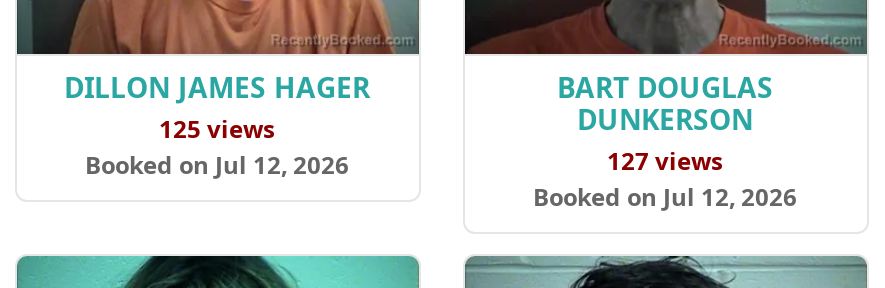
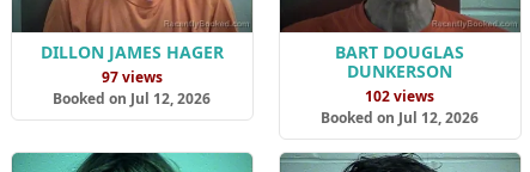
[159,113,275,147] 125 views -> [101,67,162,88] 97 views
[607,145,723,179] 127 views -> [365,86,434,107] 102 views

